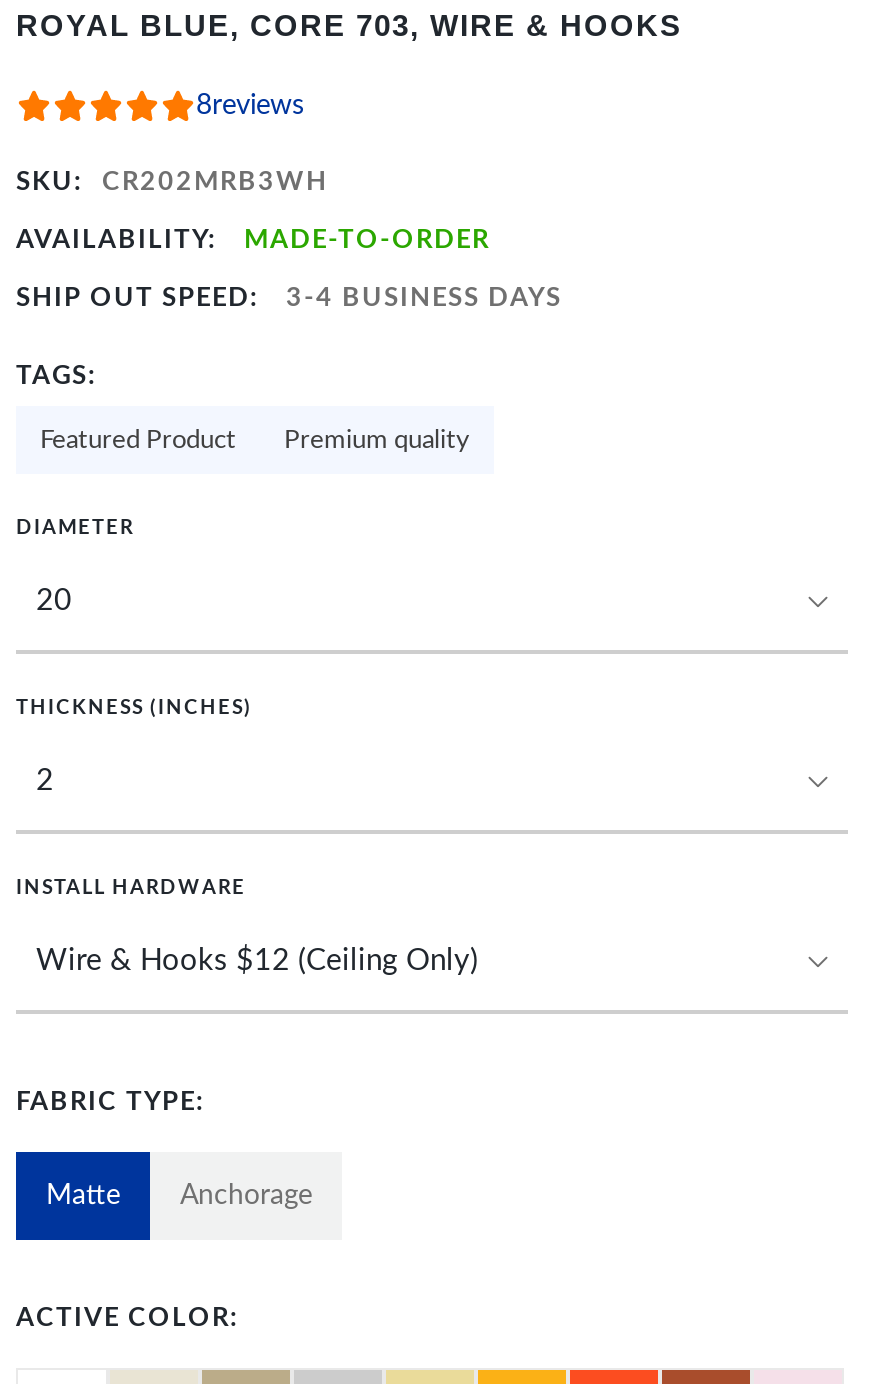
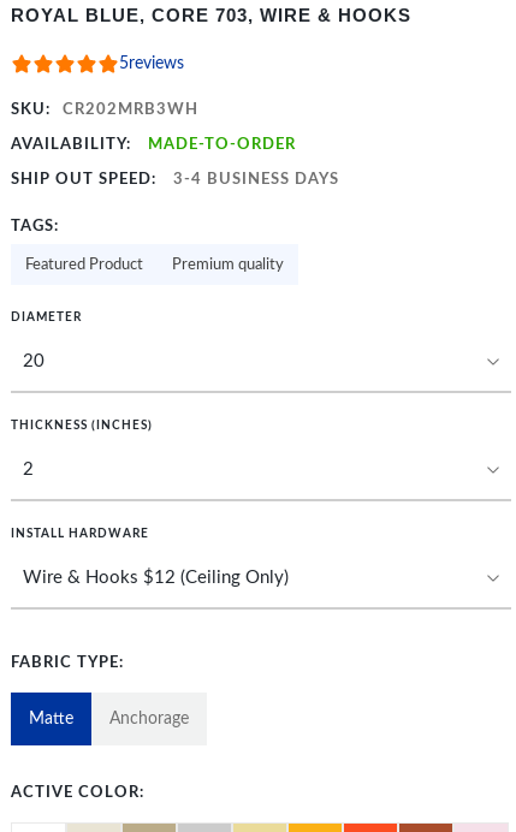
[196,92,304,120] 8reviews -> [119,55,184,72] 5reviews

